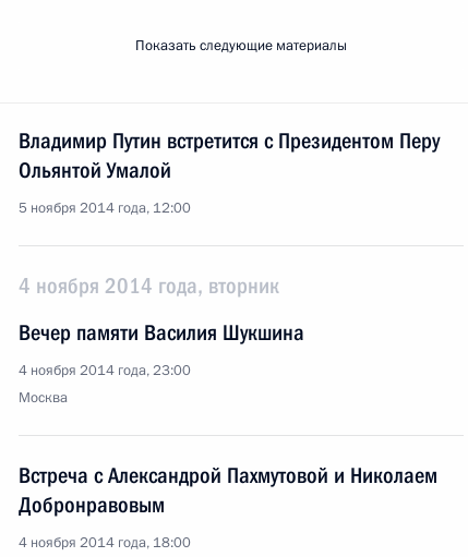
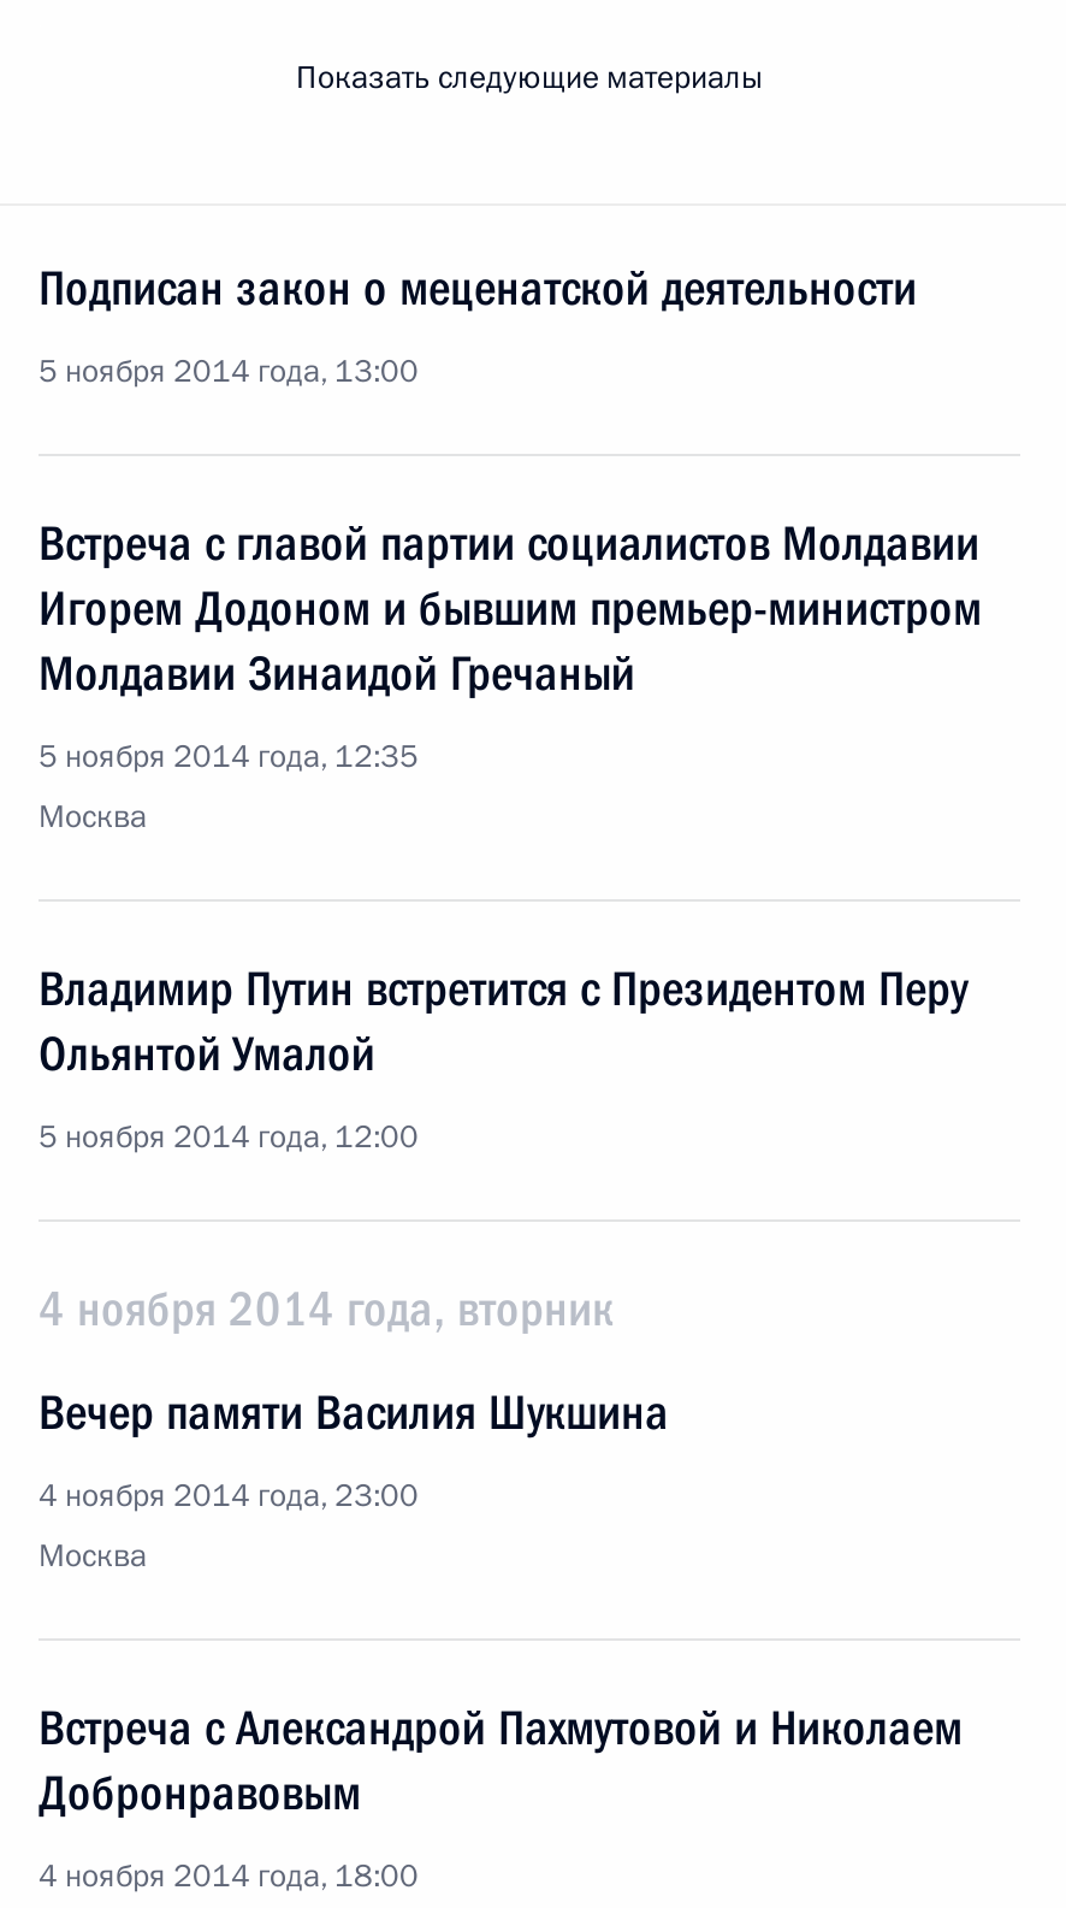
none -> [39,259,982,839] Подписан закон о меценатской деятельности | 5 ноября 2014 года, 13:00 | Встреча с главой партии социалистов Молдавии | Игорем Додоном и бывшим премьер-министром | Молдавии Зинаидой Гречаный | 5 ноября 2014 года, 12:35 | Москва

